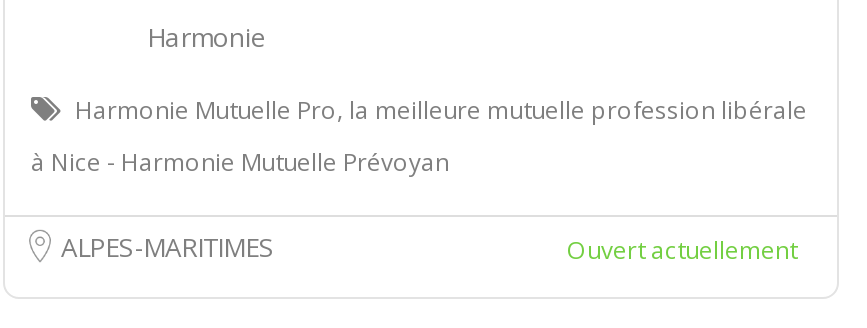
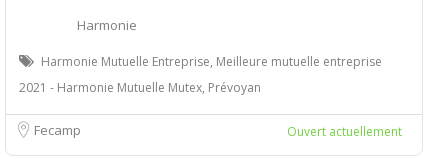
[75,92,807,126] Harmonie Mutuelle Pro, la meilleure mutuelle profession libérale -> [41,52,382,69] Harmonie Mutuelle Entreprise, Meilleure mutuelle entreprise
[31,144,449,178] à Nice - Harmonie Mutuelle Prévoyan -> [19,78,261,95] 2021 - Harmonie Mutuelle Mutex, Prévoyan
[61,228,275,264] ALPES-MARITIMES -> [34,120,81,138] Fecamp

